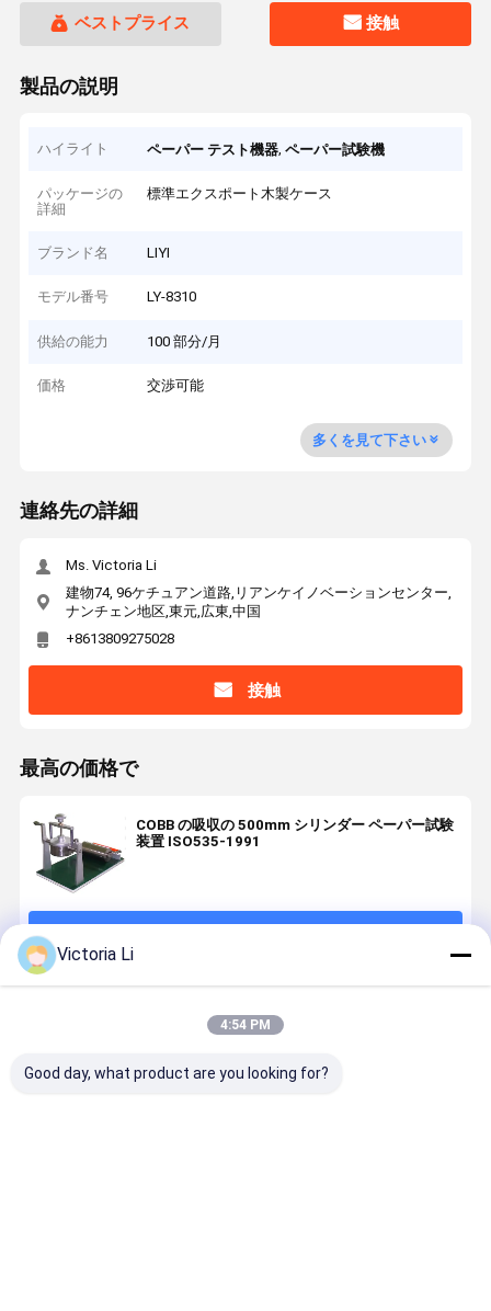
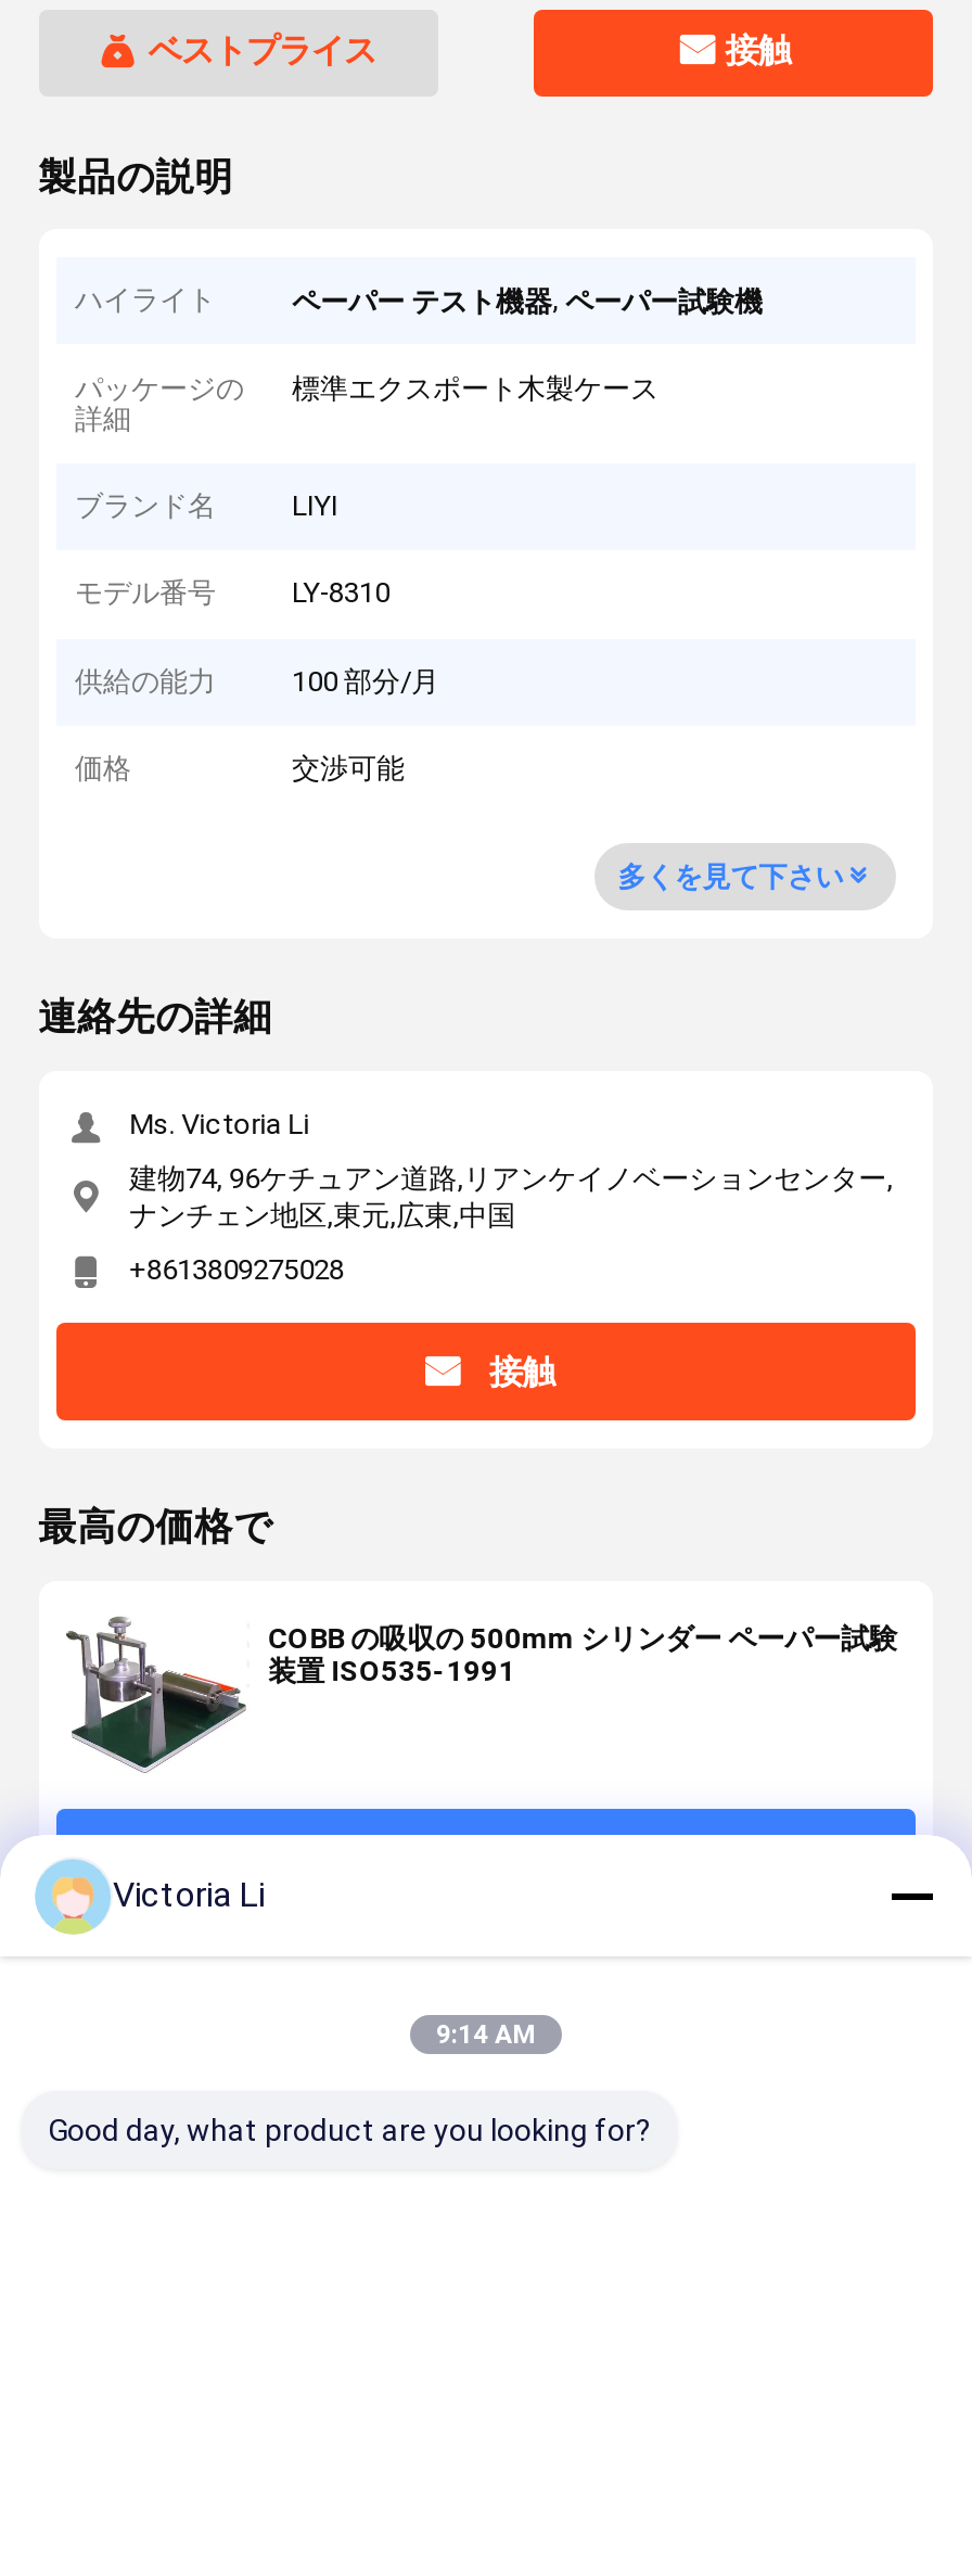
[220,1017,271,1033] 4:54 PM -> [436,2019,536,2050] 9:14 AM

